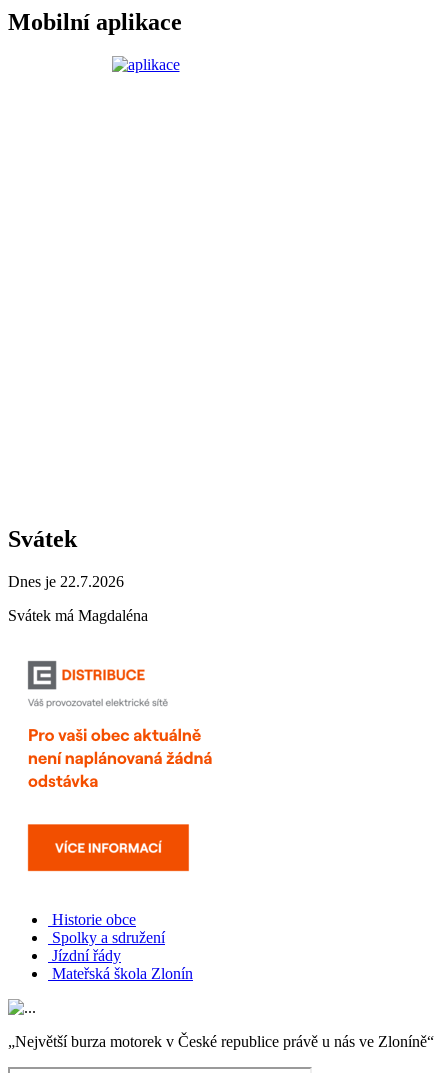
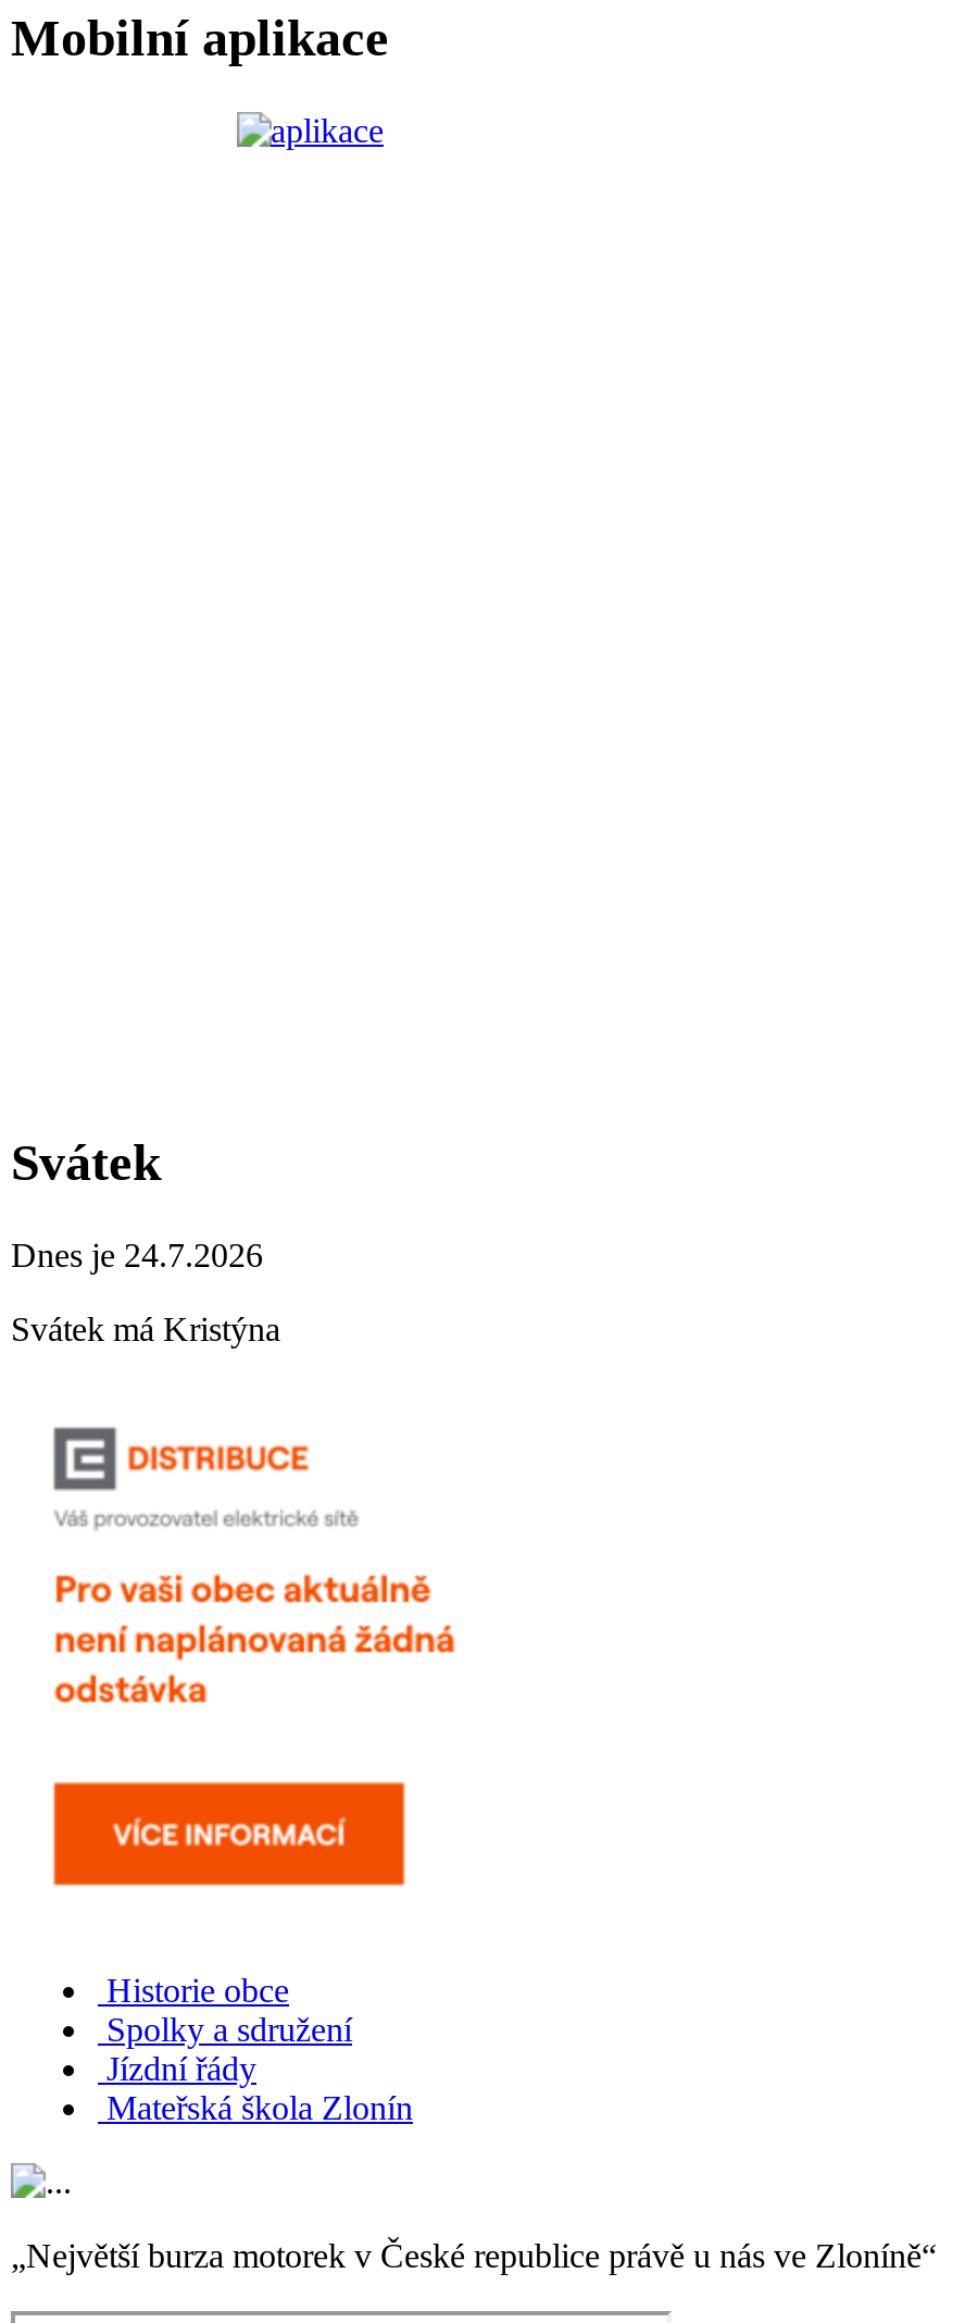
[8,573,124,590] Dnes je 22.7.2026 -> [11,1237,263,1274] Dnes je 24.7.2026
[8,607,148,624] Svátek má Magdaléna -> [11,1310,280,1347] Svátek má Kristýna

